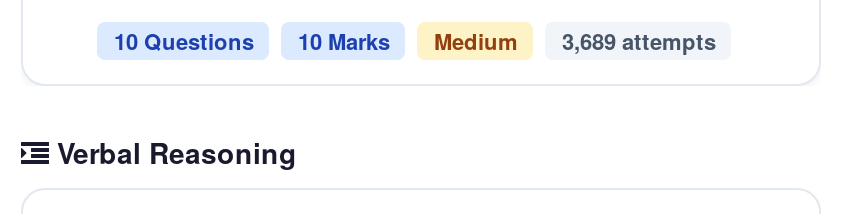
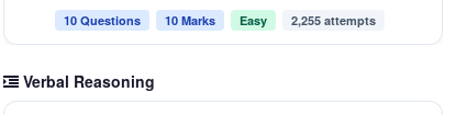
[434,26,716,56] Medium | 3,689 attempts -> [240,12,376,28] Easy | 2,255 attempts

